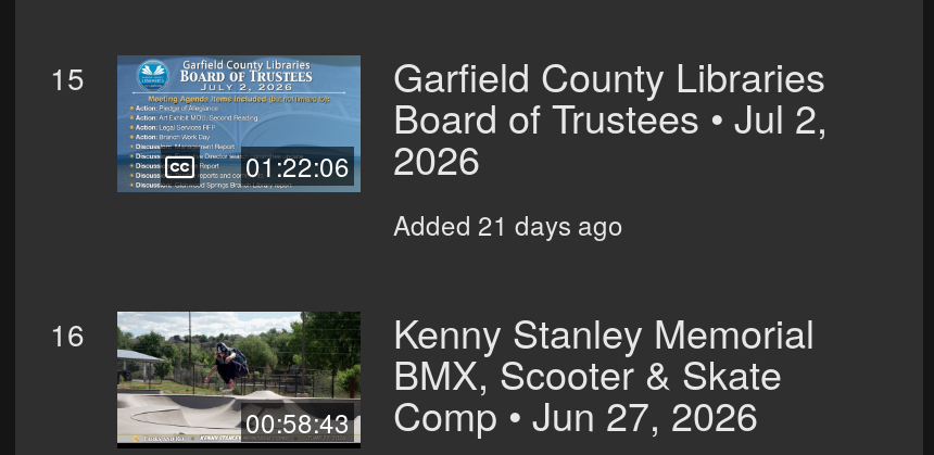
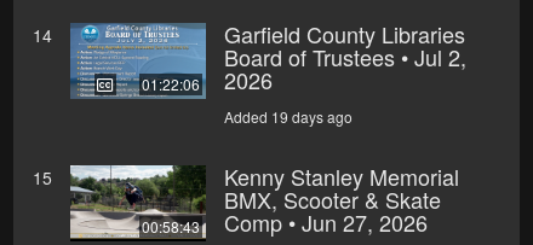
[50,56,85,99] 15 -> [33,23,52,47] 14
[393,205,623,242] Added 21 days ago -> [224,106,353,127] Added 19 days ago
[50,312,85,355] 16 -> [33,165,52,190] 15

